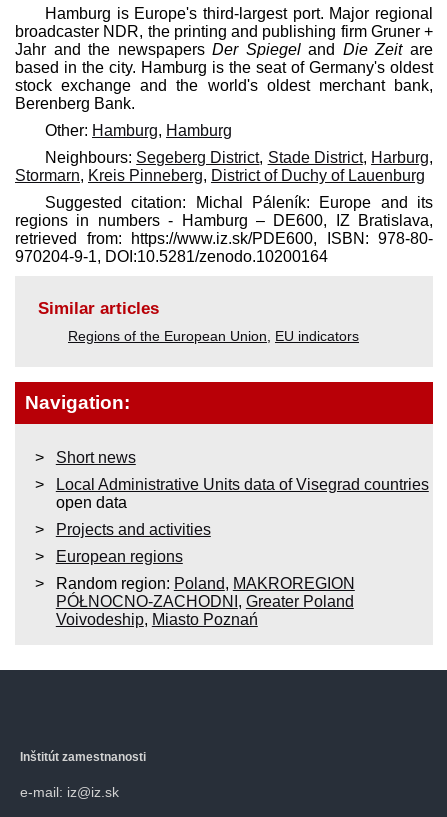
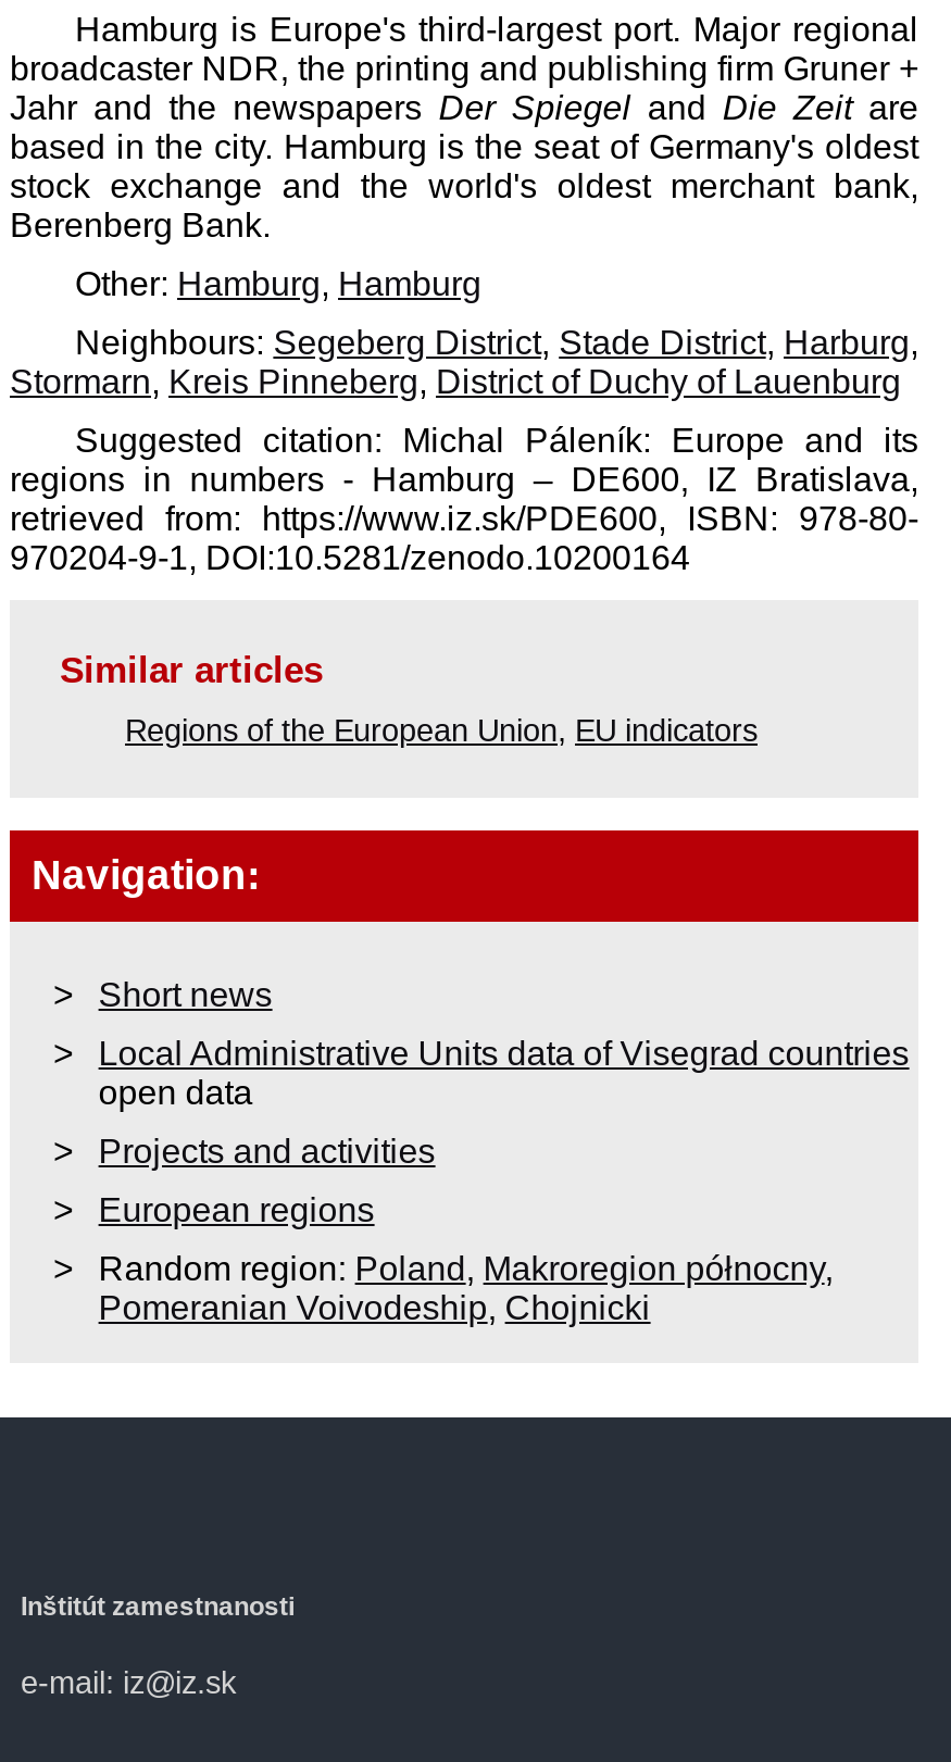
[56,575,355,628] Random region: Poland, MAKROREGION | PÓŁNOCNO-ZACHODNI, Greater Poland | Voivodeship, Miasto Poznań -> [98,1250,833,1327] Random region: Poland, Makroregion północny, | Pomeranian Voivodeship, Chojnicki

